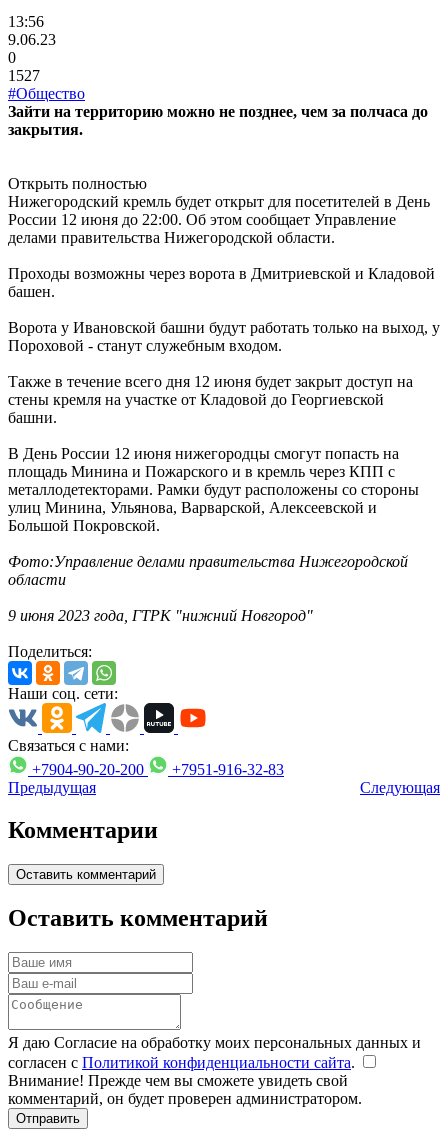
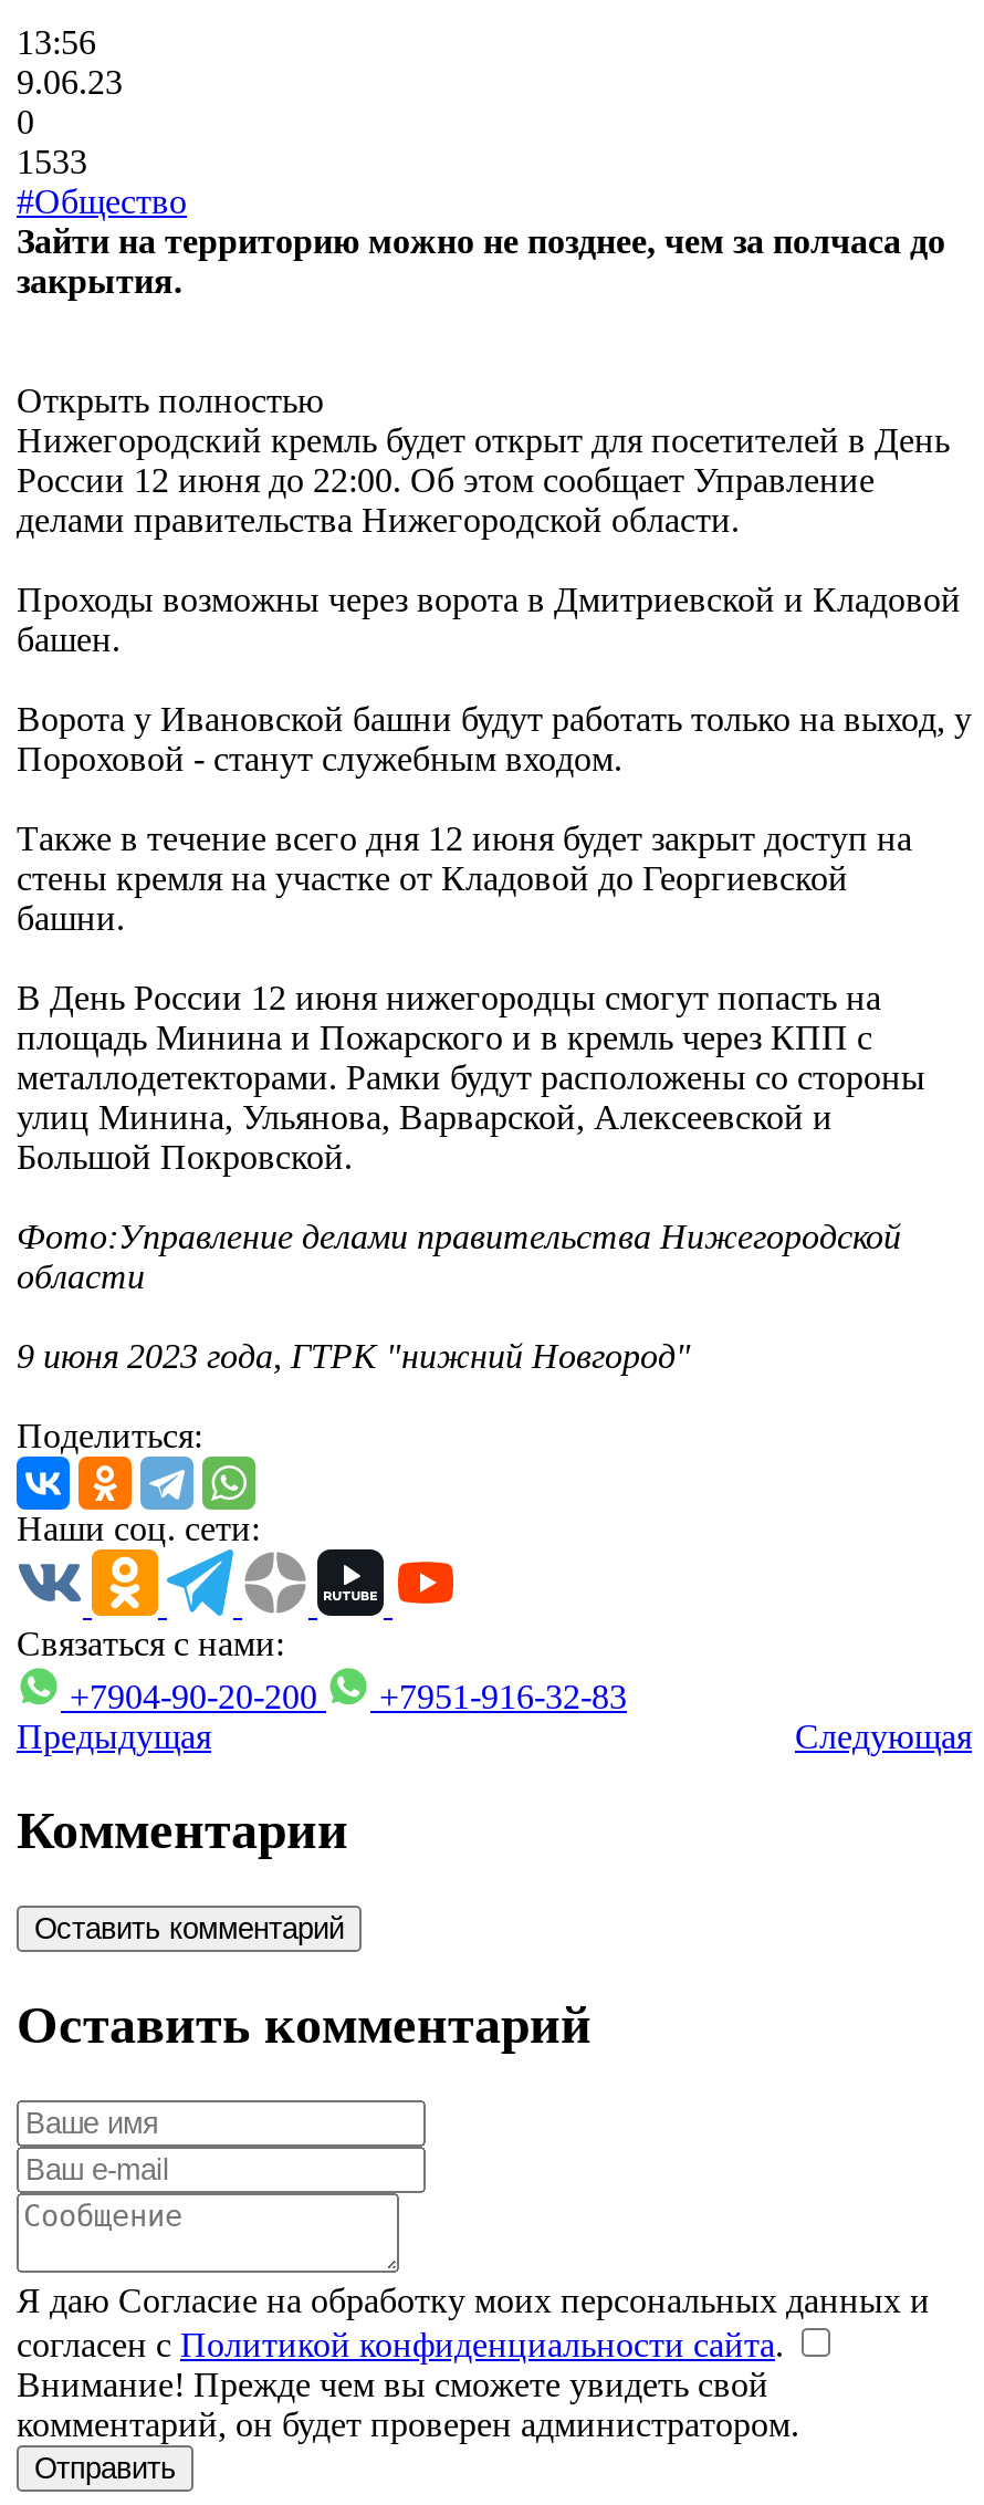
[8,67,40,84] 1527 -> [17,142,87,180] 1533

